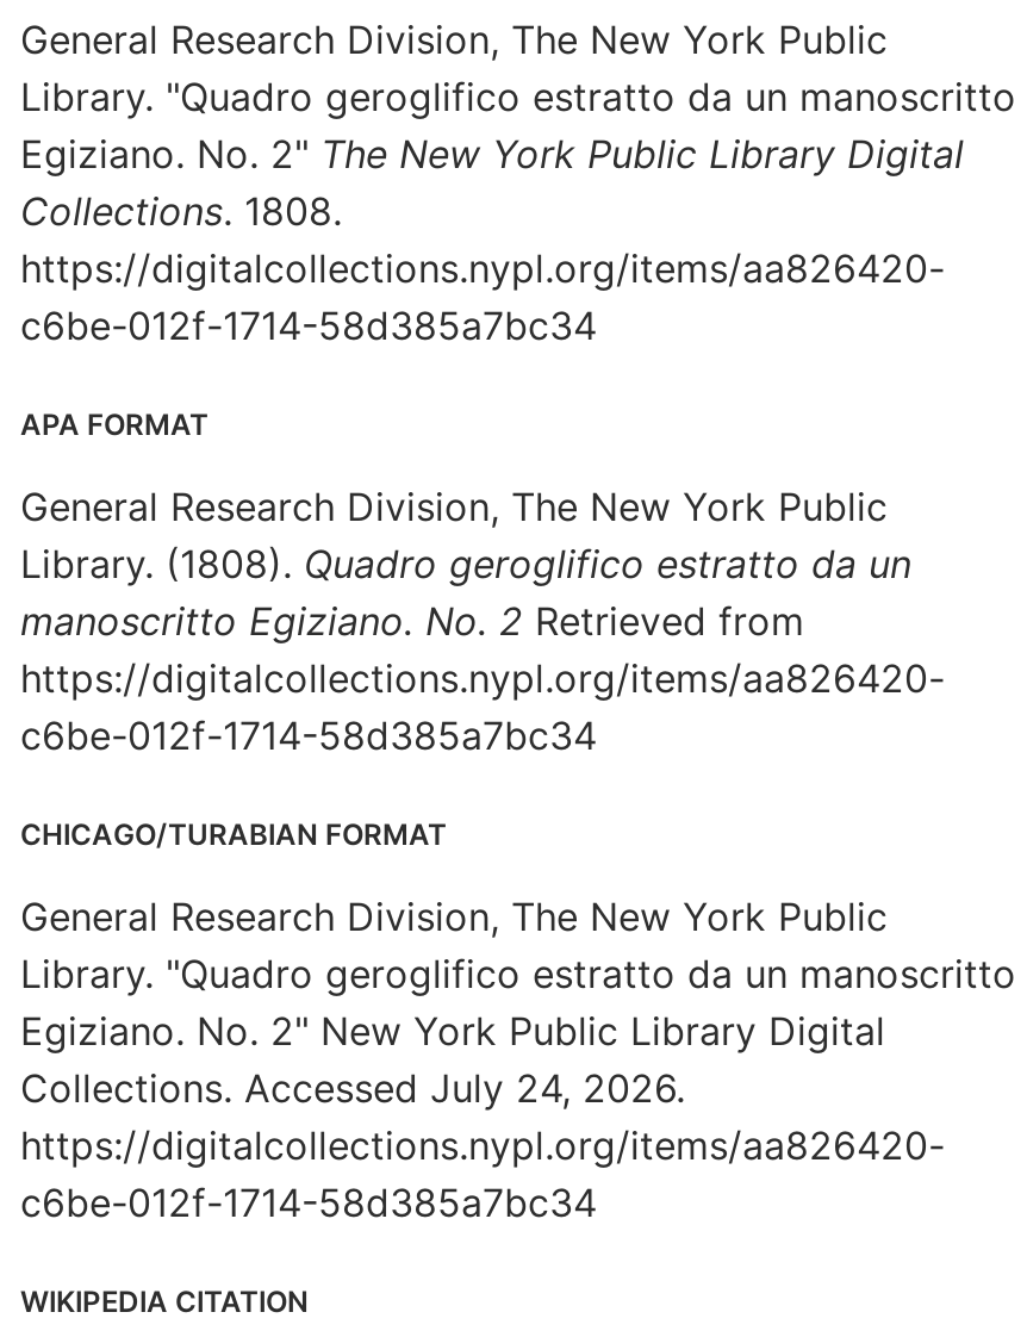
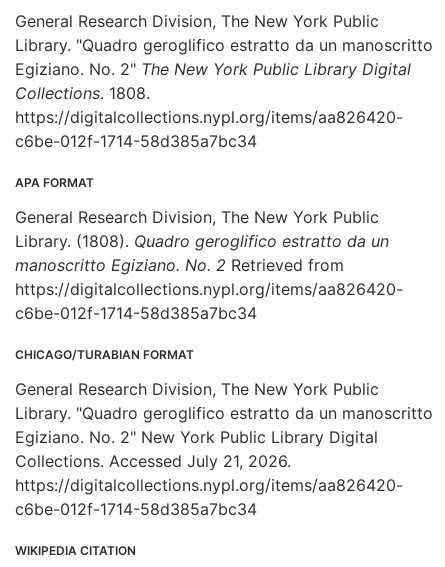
[20,1064,685,1112] Collections. Accessed July 24, 2026. -> [15,451,291,471] Collections. Accessed July 21, 2026.

